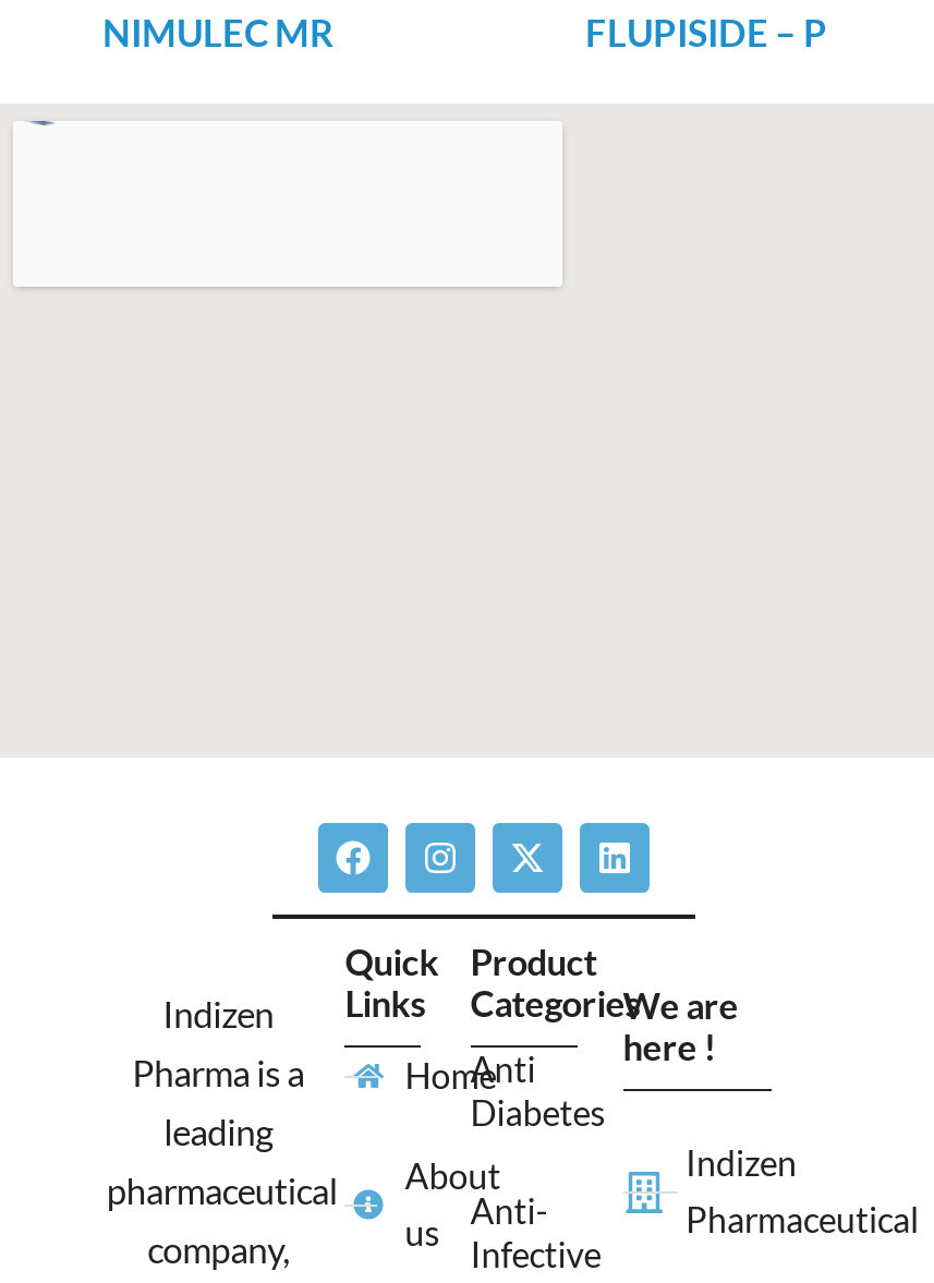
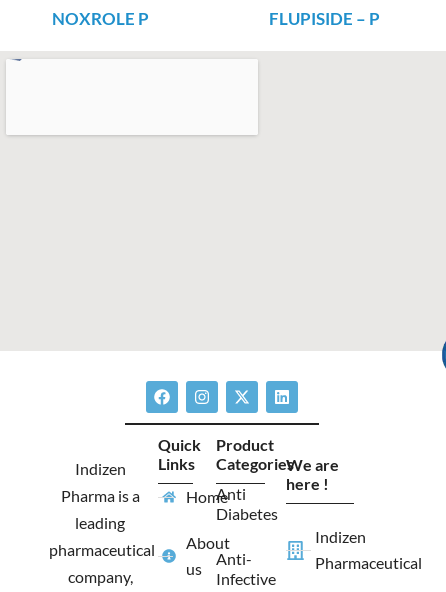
[102,10,333,56] NIMULEC MR -> [51,8,148,29] NOXROLE P

